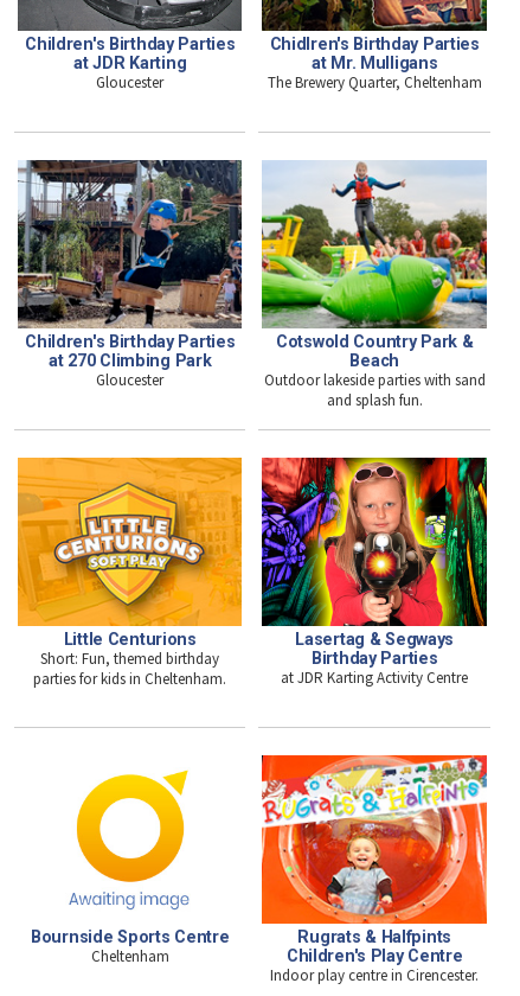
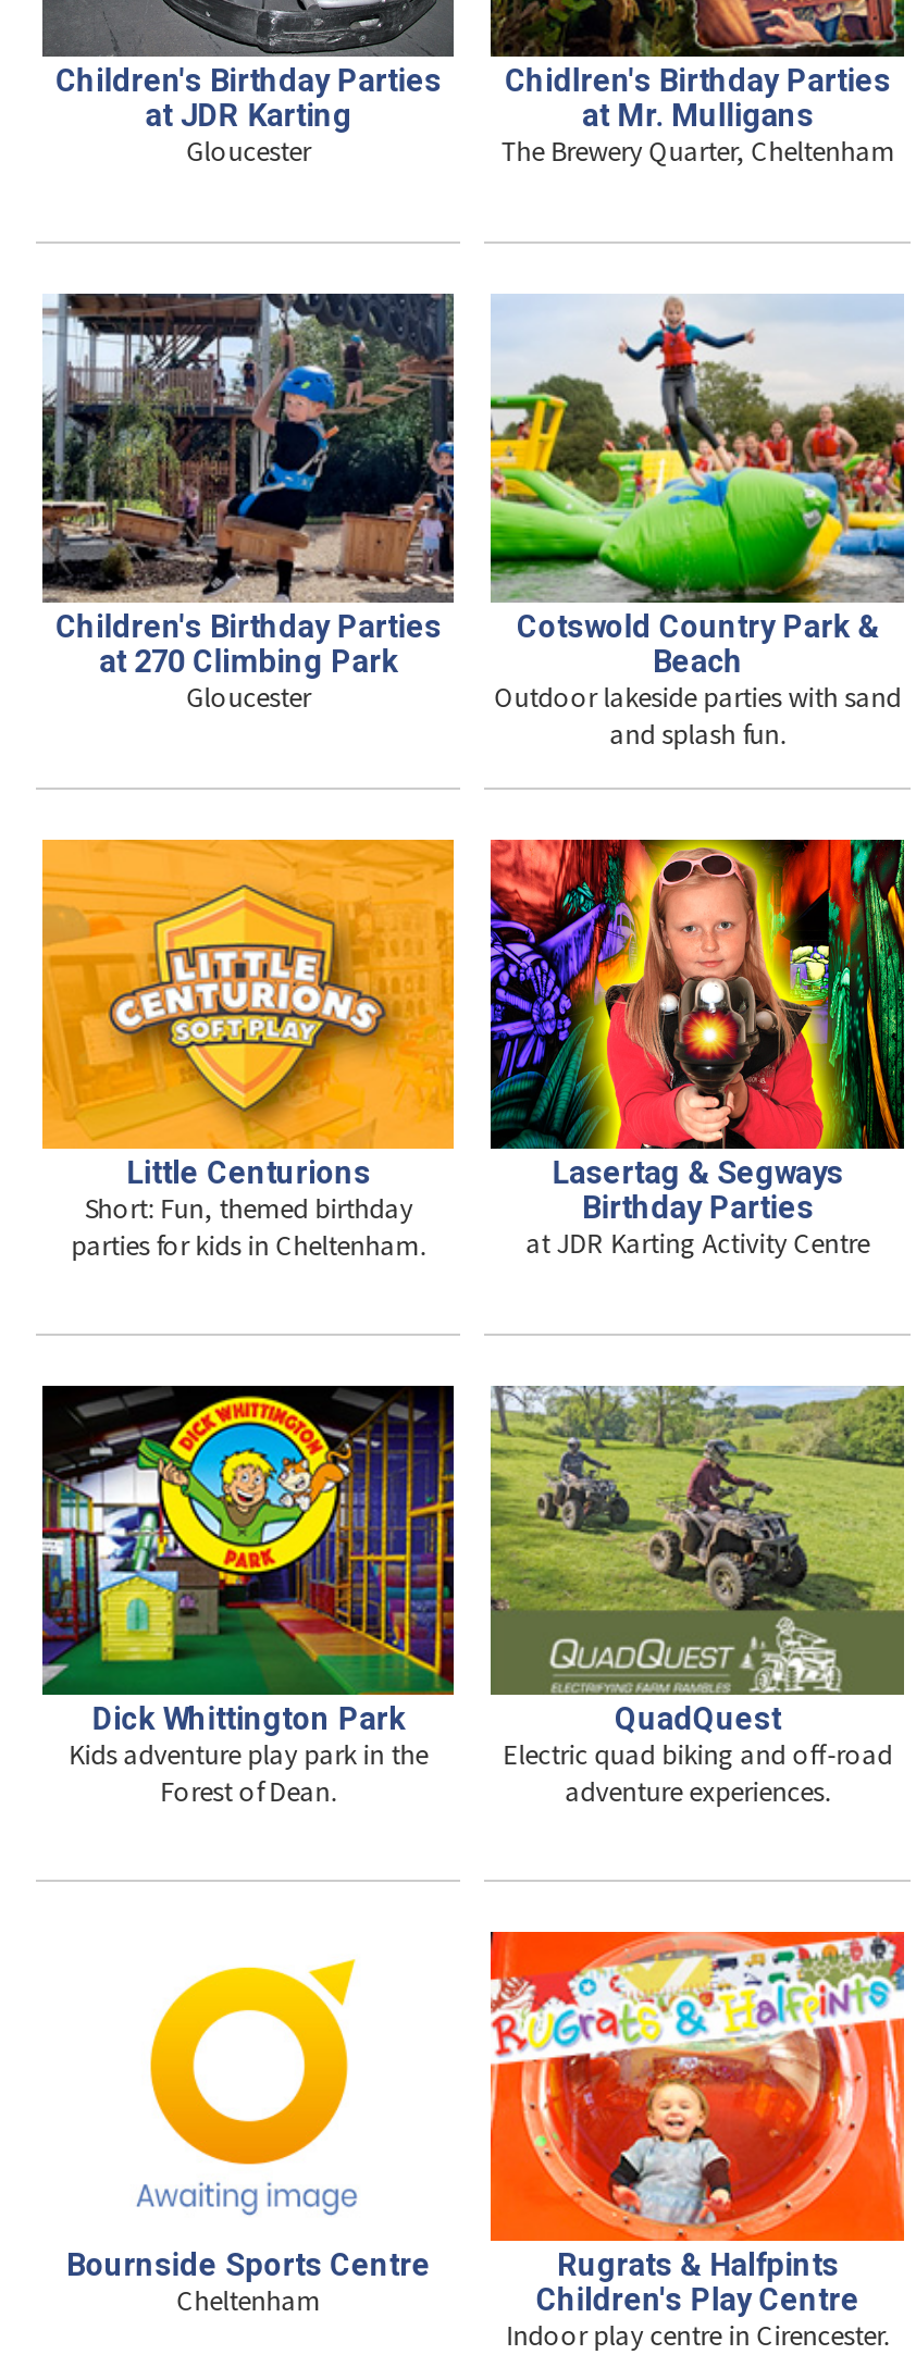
none -> [40,1384,456,1810] [image] | Dick Whittington Park | Kids adventure play park in the | Forest of Dean.
none -> [488,1384,906,1810] [image] | QuadQuest | Electric quad biking and off-road | adventure experiences.

